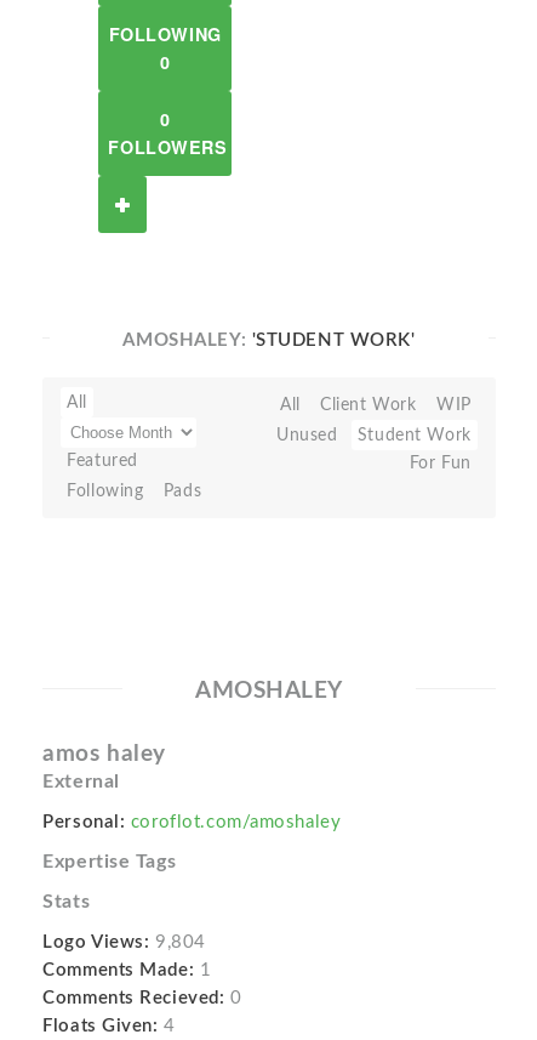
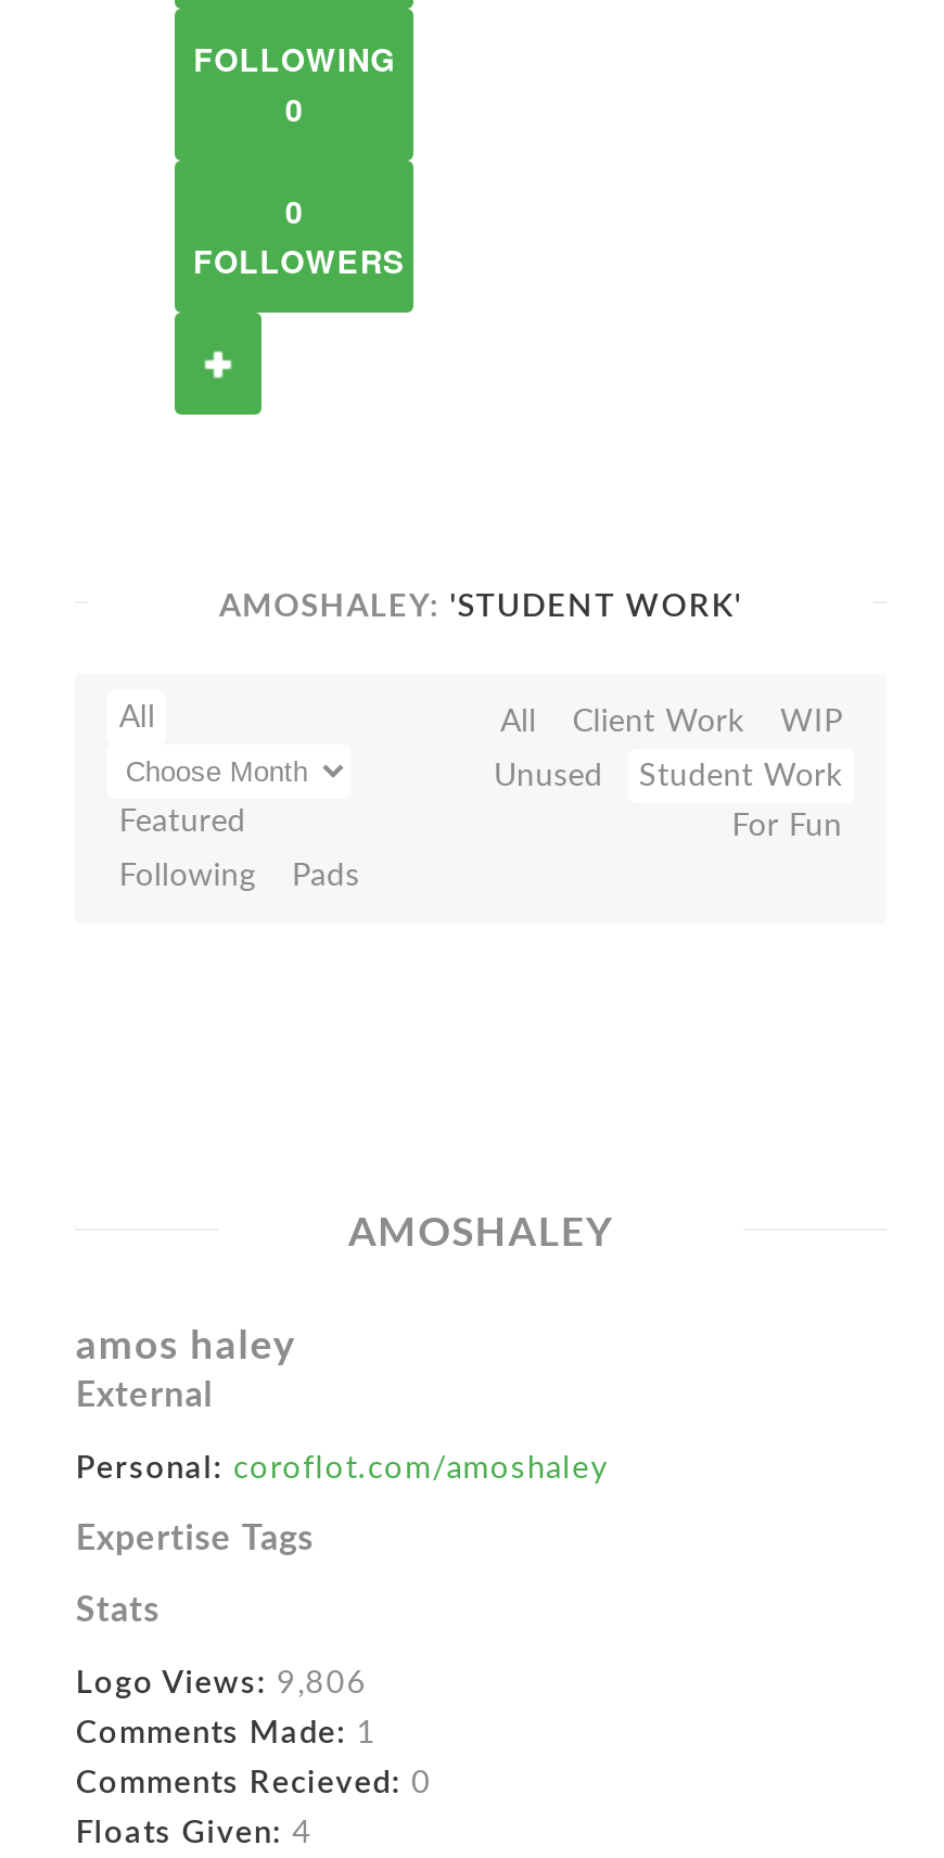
[43,933,206,951] Logo Views: 9,804 -> [76,1667,368,1700] Logo Views: 9,806

